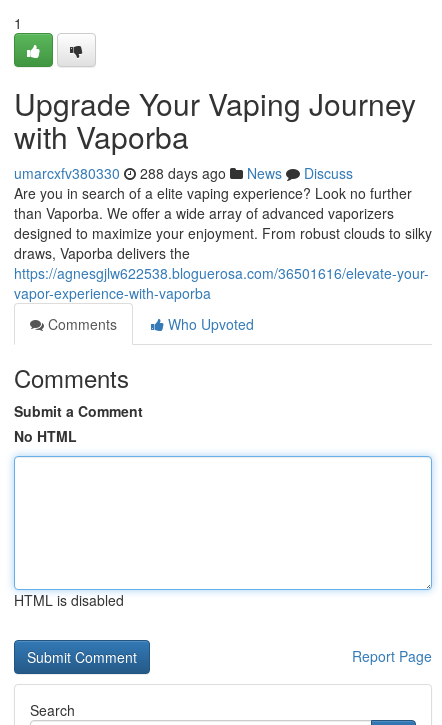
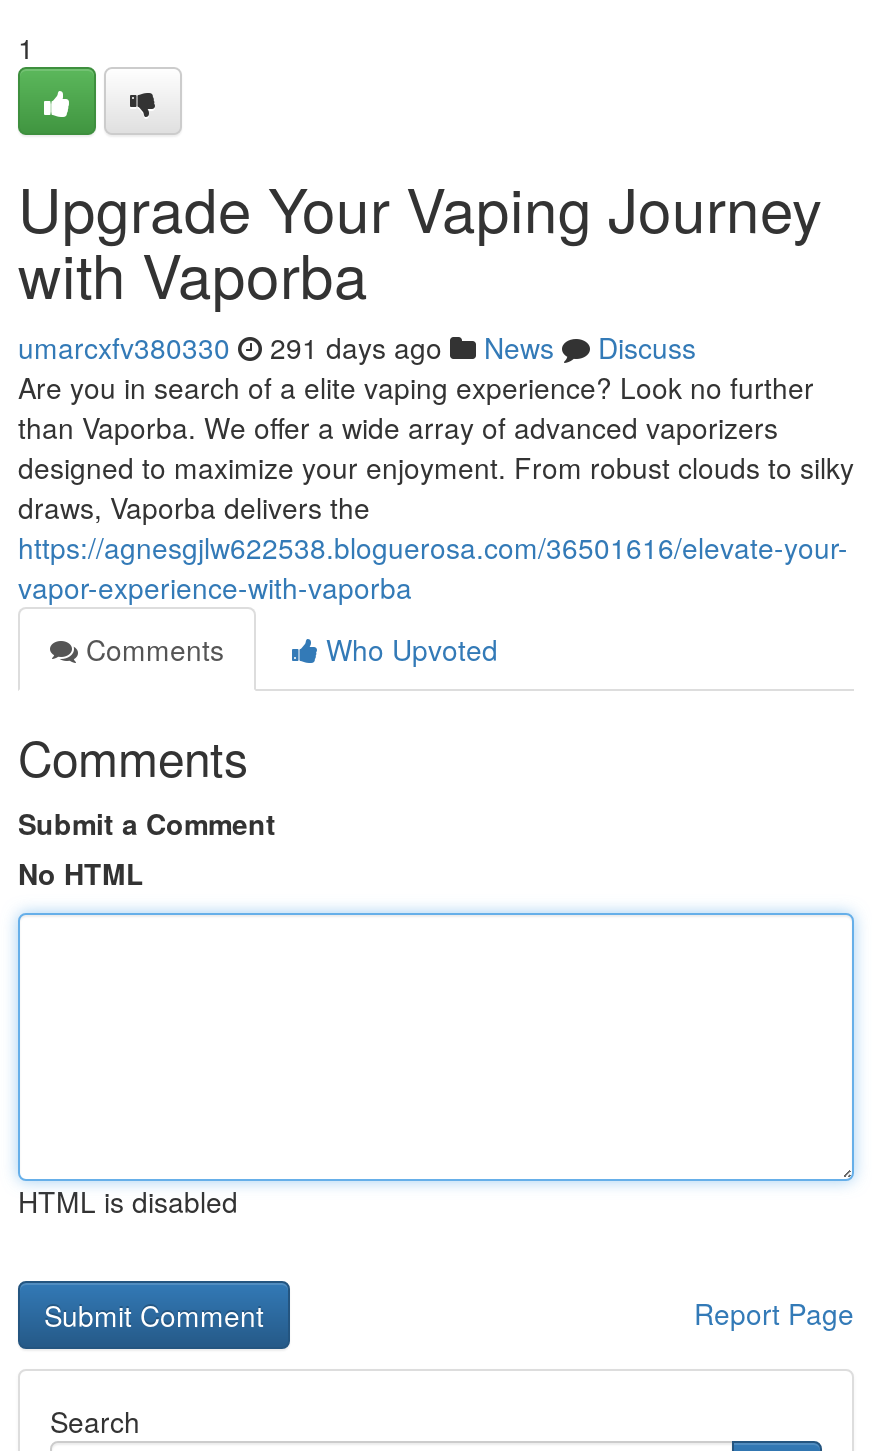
[14,163,353,183] umarcxfv380330 288 days ago News Discuss -> [18,327,696,367] umarcxfv380330 291 days ago News Discuss

